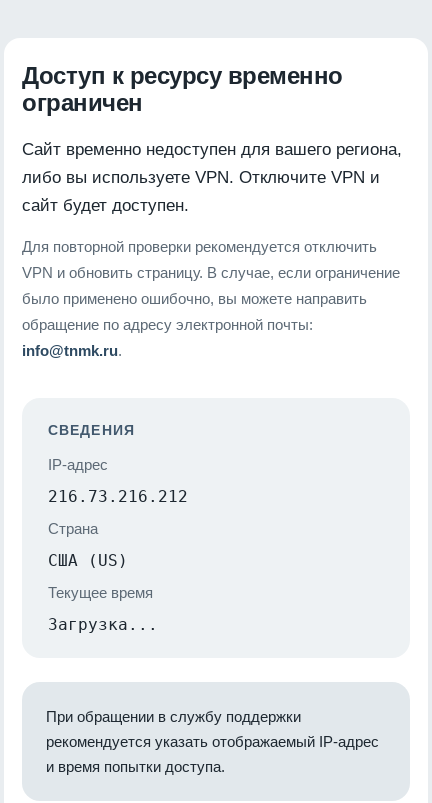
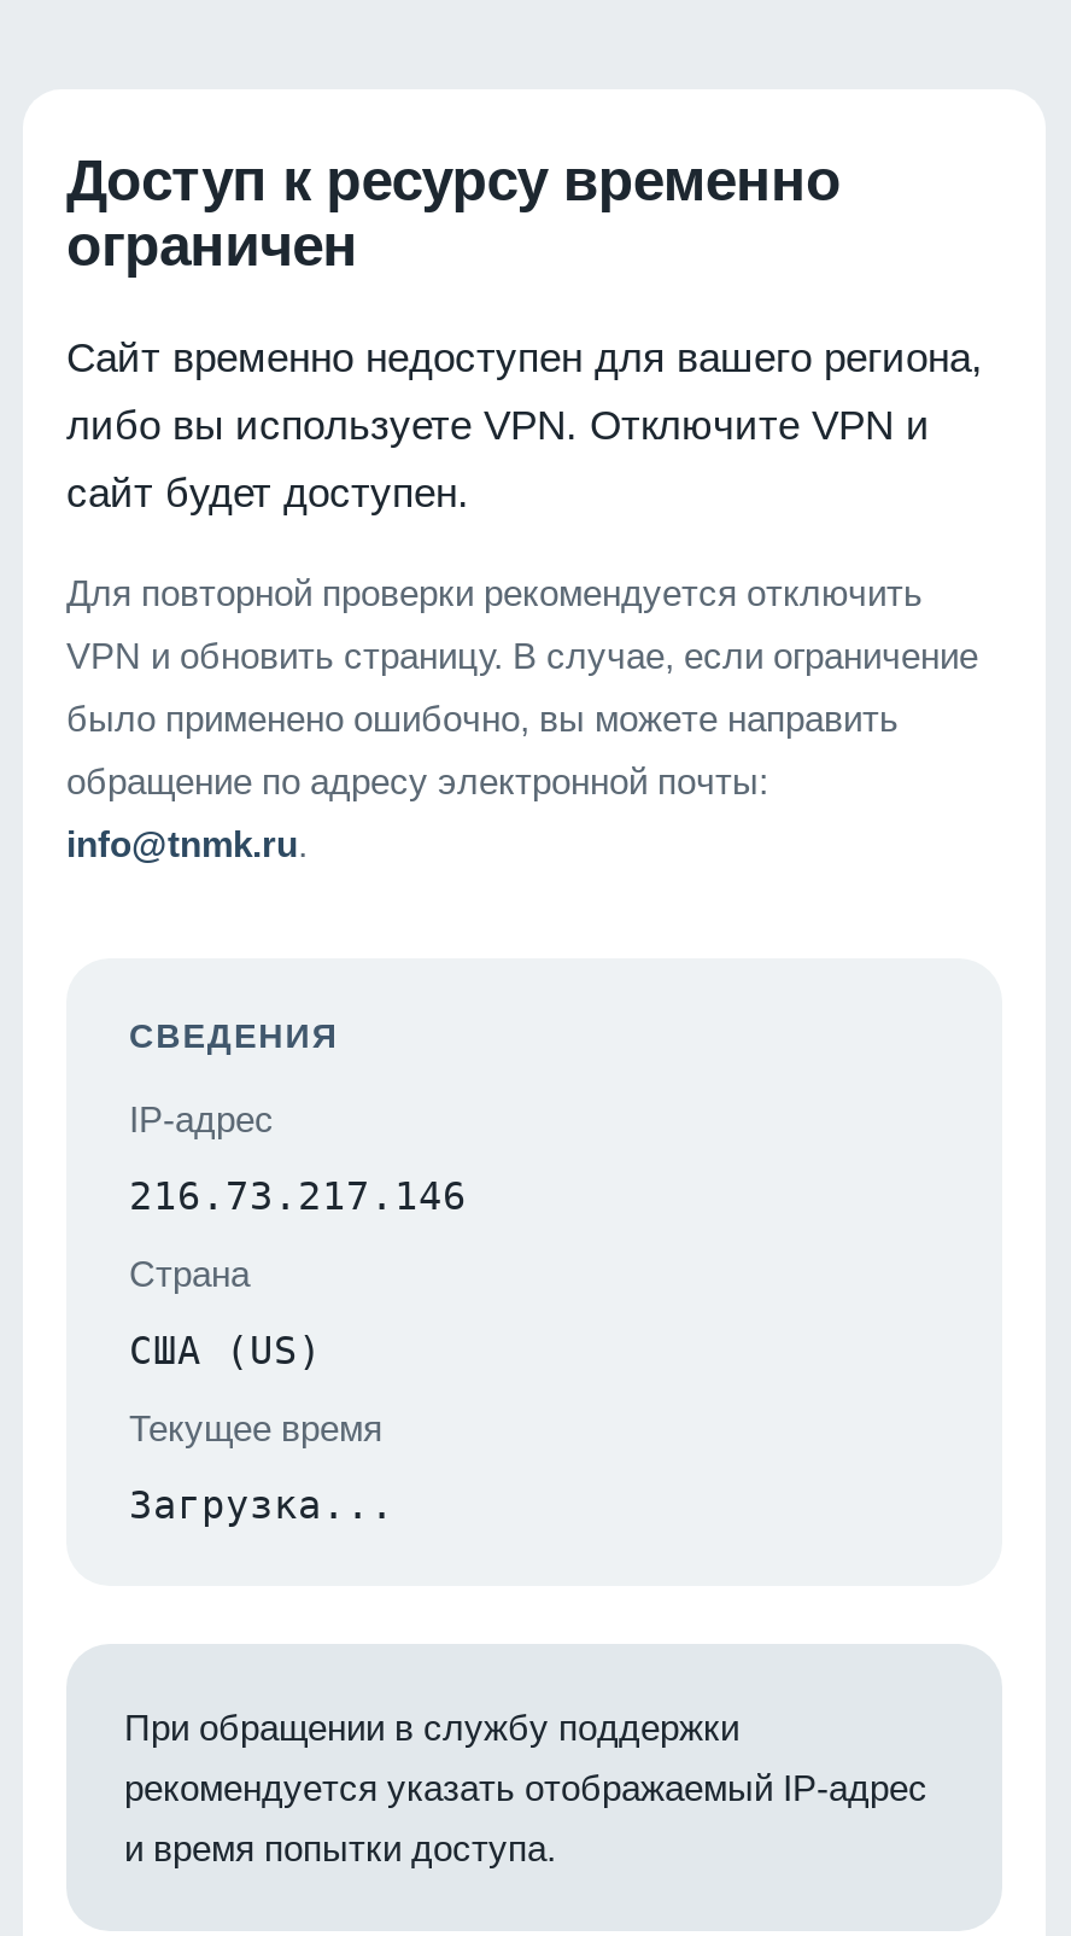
[48,486,188,505] 216.73.216.212 -> [129,1172,467,1218] 216.73.217.146

